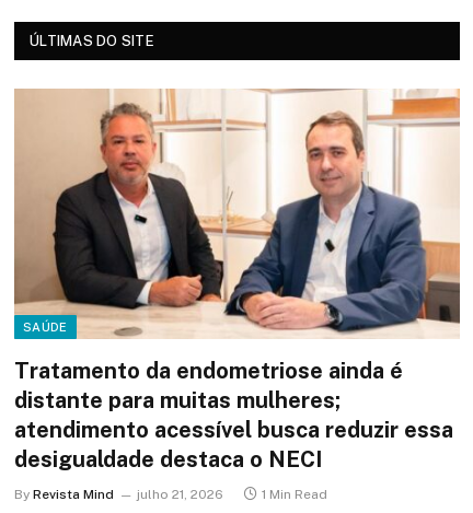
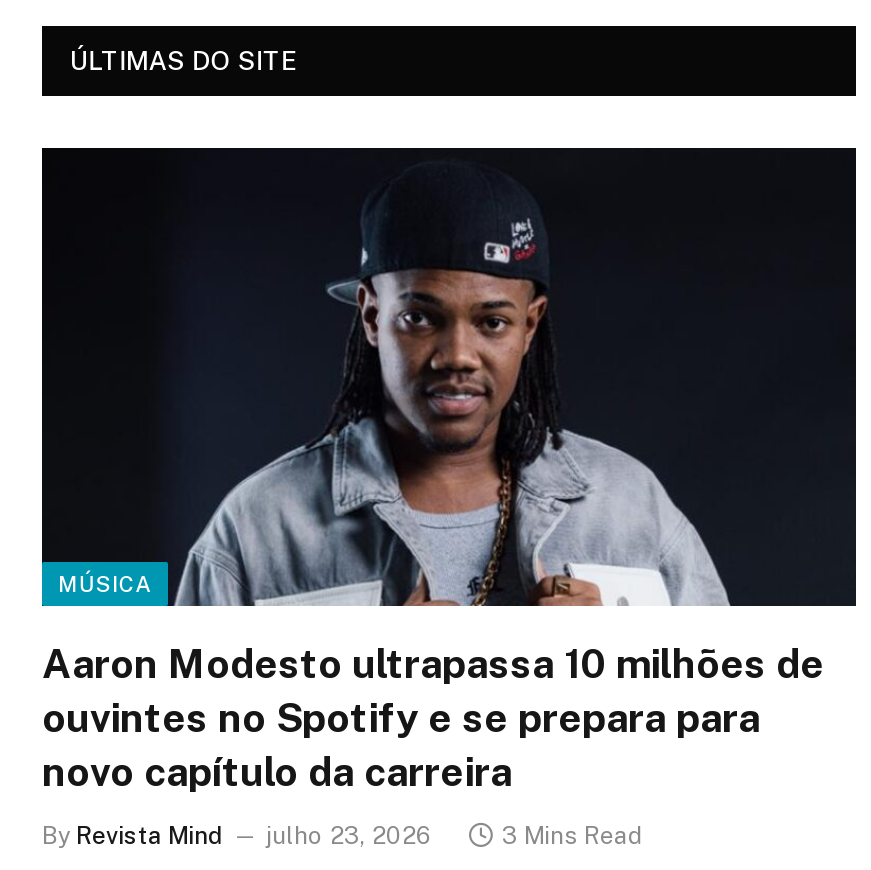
[13,89,461,339] [image] | SAÚDE -> [40,146,858,608] [image] | MÚSICA
[14,358,453,472] Tratamento da endometriose ainda é | distante para muitas mulheres; | atendimento acessível busca reduzir essa | desigualdade destaca o NECI -> [42,640,824,796] Aaron Modesto ultrapassa 10 milhões de | ouvintes no Spotify e se prepara para | novo capítulo da carreira
[137,487,327,502] julho 21, 2026 | 1 Min Read -> [266,822,644,850] julho 23, 2026 | 3 Mins Read

